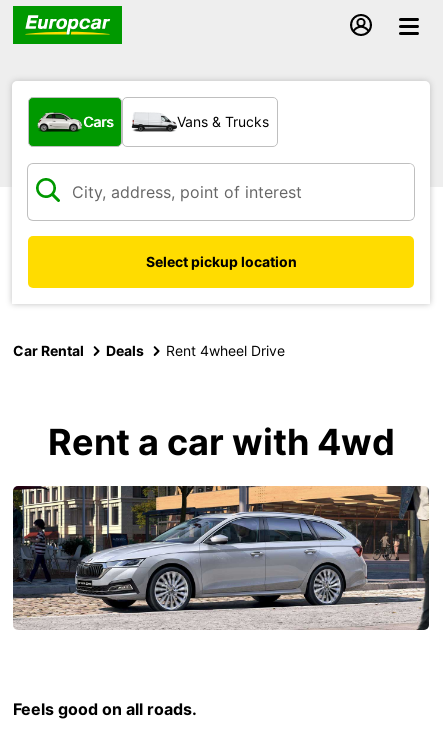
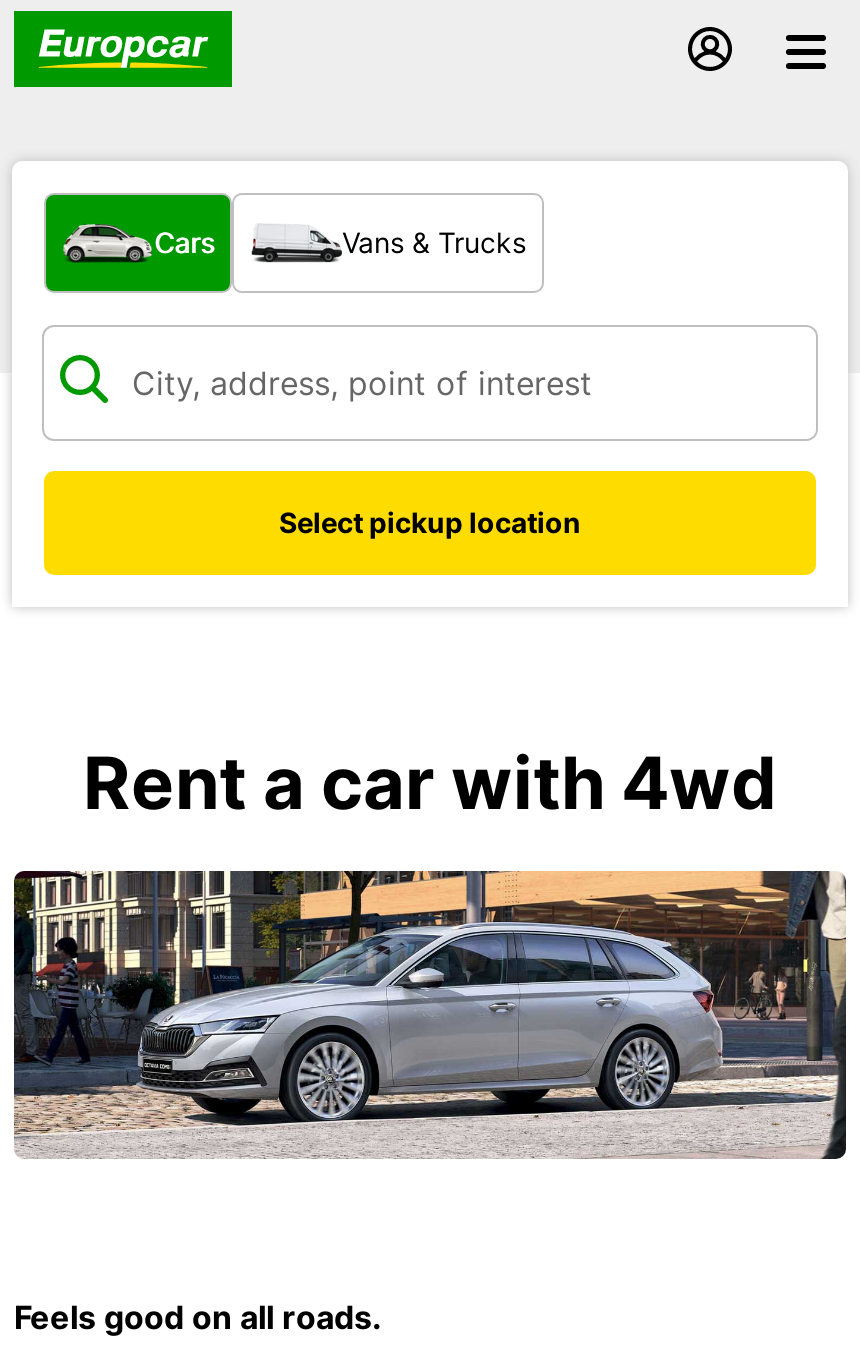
[13,342,285,359] Car Rental | Deals | Rent 4wheel Drive -> none

